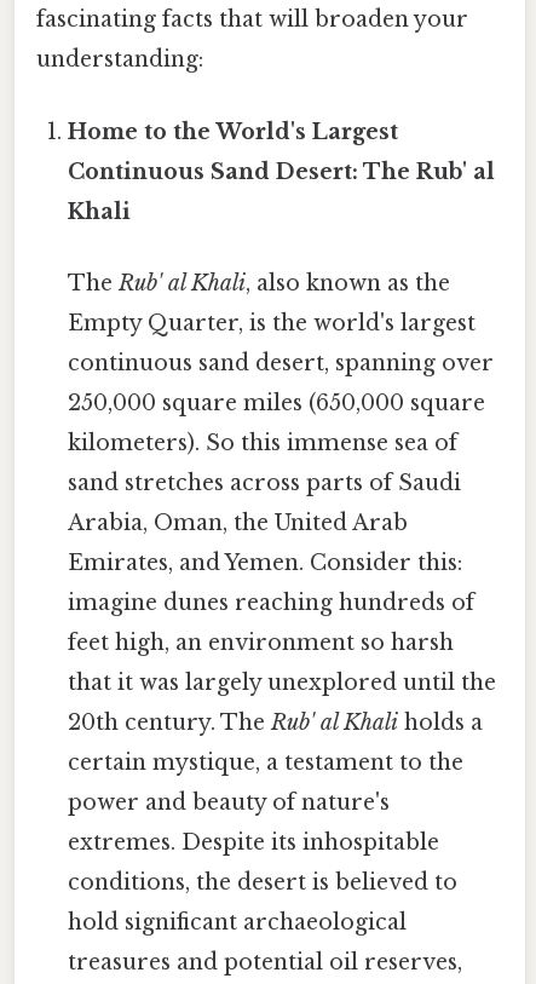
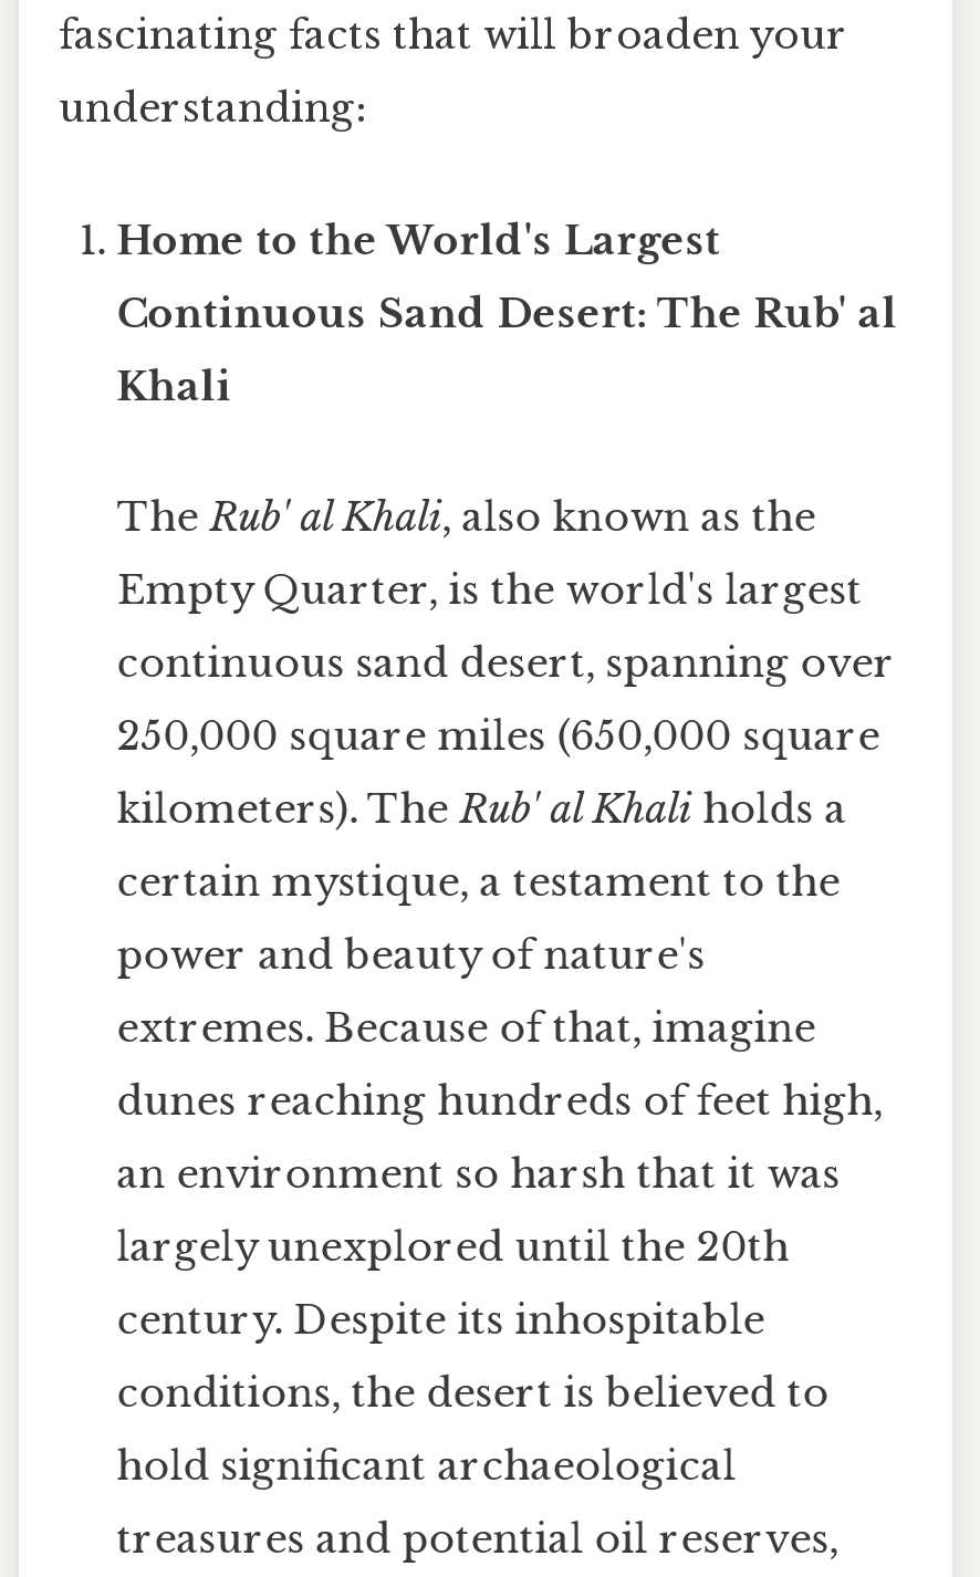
[68,430,496,736] kilometers). So this immense sea of | sand stretches across parts of Saudi | Arabia, Oman, the United Arab | Emirates, and Yemen. Consider this: | imagine dunes reaching hundreds of | feet high, an environment so harsh | that it was largely unexplored until the | 20th century. The Rub' al Khali holds a -> [117,785,847,834] kilometers). The Rub' al Khali holds a
moved [68,749,464,816] -> [117,858,840,980]: certain mystique, a testament to the | power and beauty of nature's
[68,829,439,856] extremes. Despite its inhospitable -> [117,1004,882,1345] extremes. Because of that, imagine | dunes reaching hundreds of feet high, | an environment so harsh that it was | largely unexplored until the 20th | century. Despite its inhospitable

